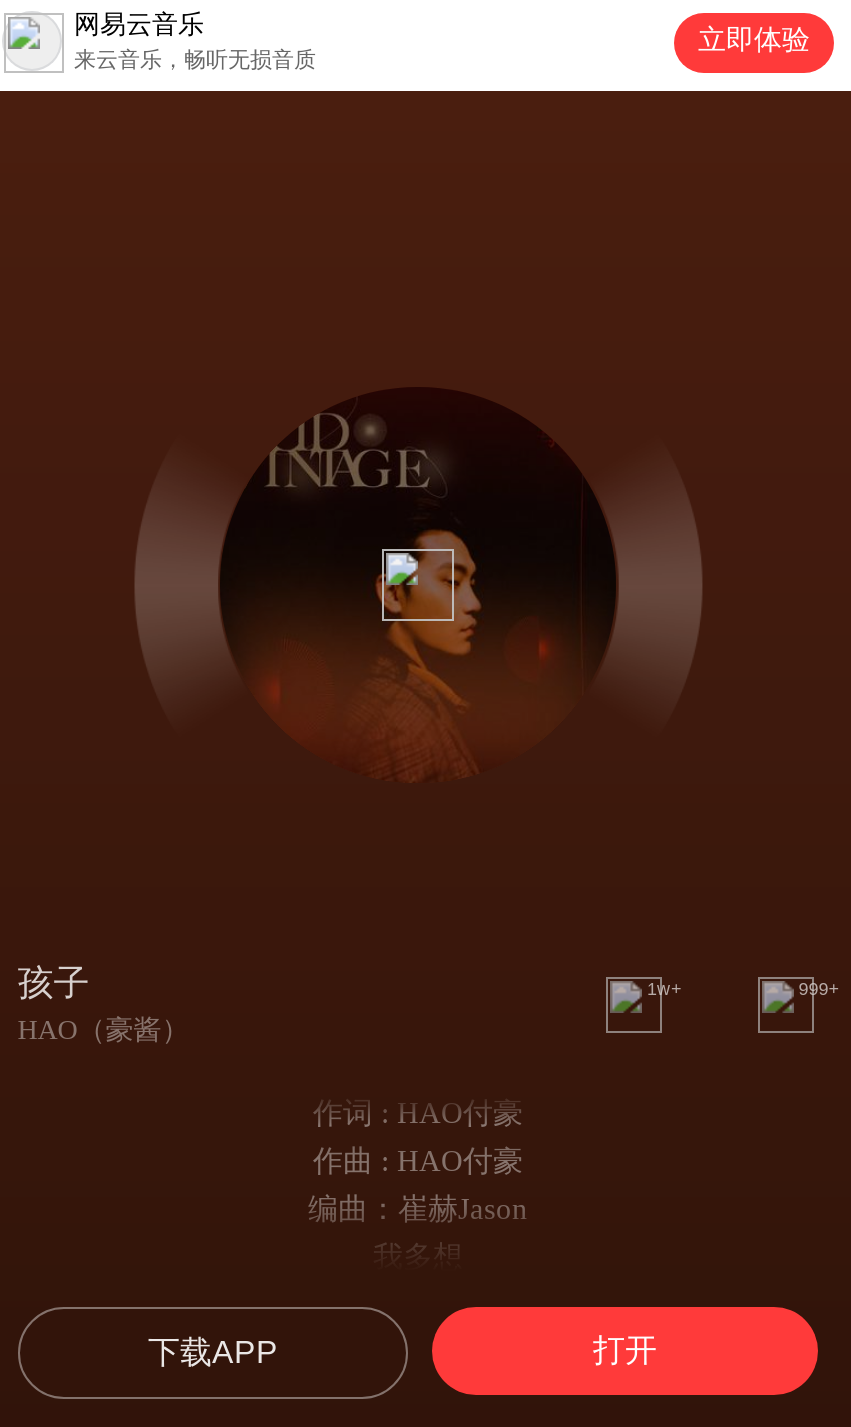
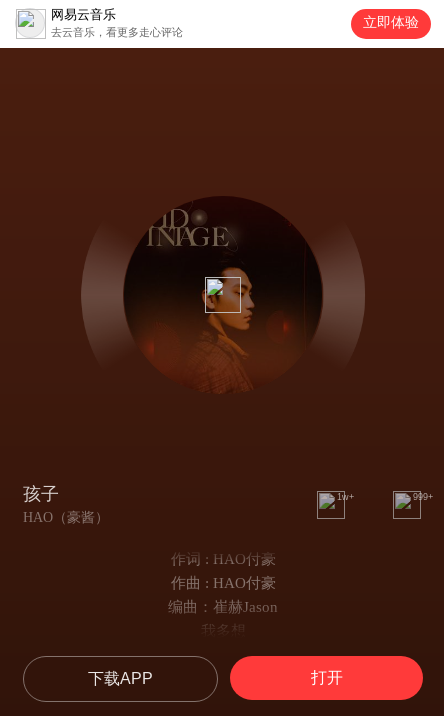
[74,47,316,71] 来云音乐，畅听无损音质 -> [51,26,183,38] 去云音乐，看更多走心评论

